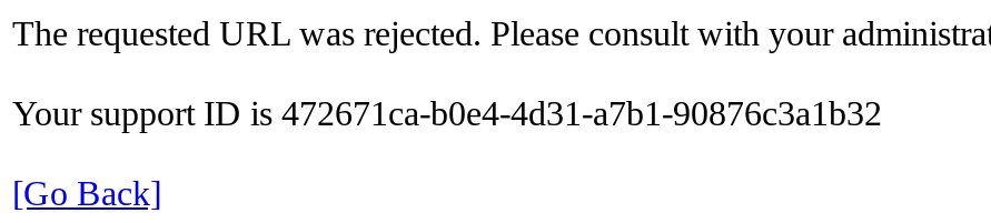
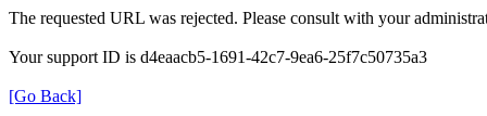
[12,94,882,132] Your support ID is 472671ca-b0e4-4d31-a7b1-90876c3a1b32 -> [9,48,427,66] Your support ID is d4eaacb5-1691-42c7-9ea6-25f7c50735a3

